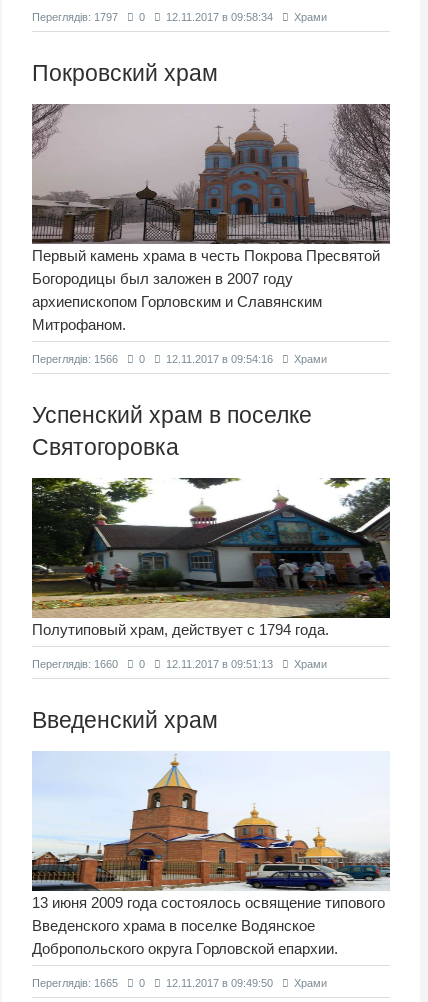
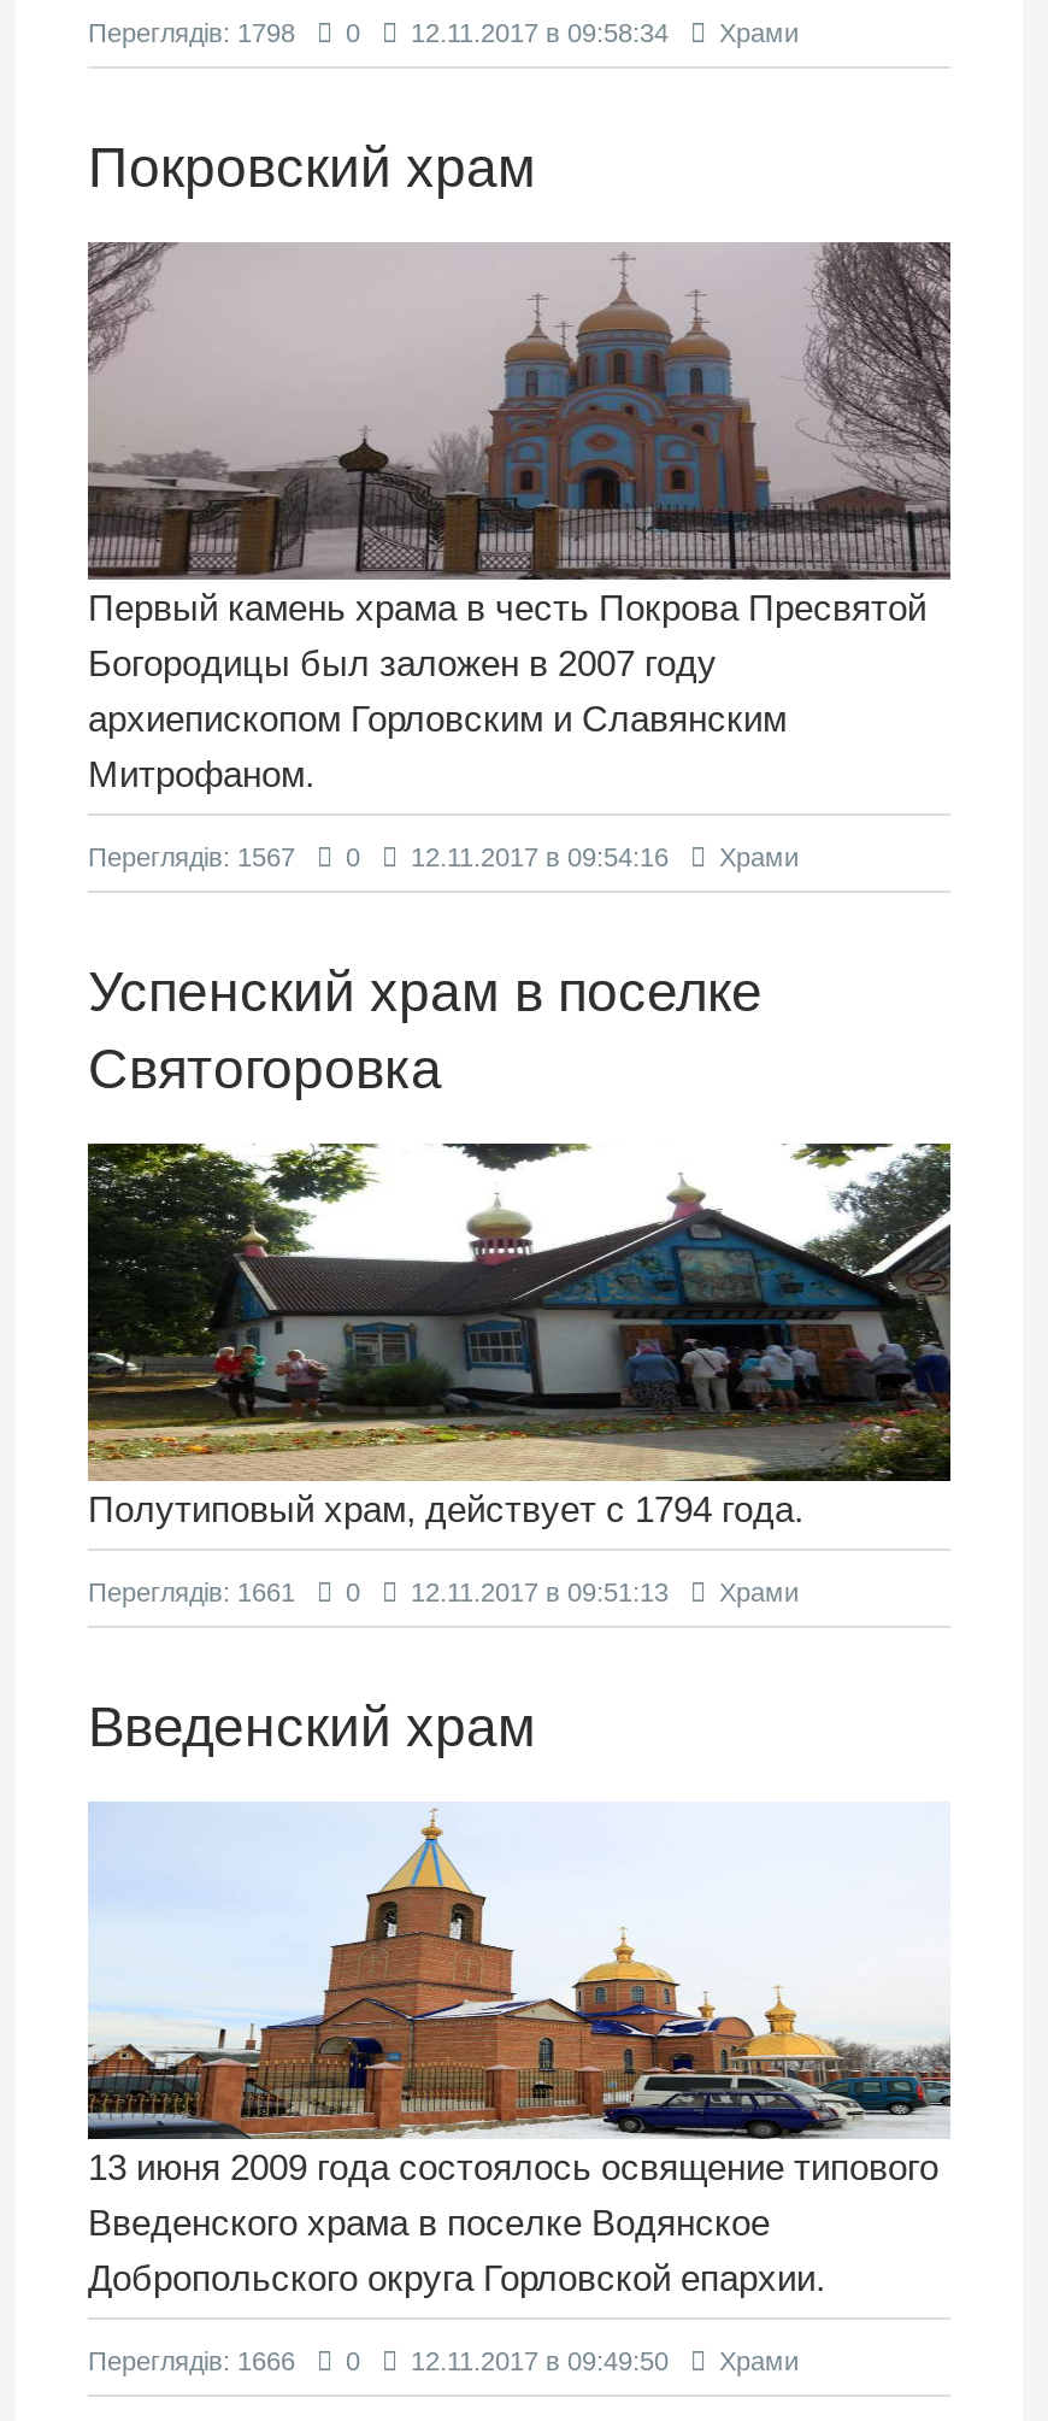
[32,11,327,23] Переглядiв: 1797 0 12.11.2017 в 09:58:34 Храми -> [88,18,799,47] Переглядiв: 1798 0 12.11.2017 в 09:58:34 Храми
[32,353,327,365] Переглядiв: 1566 0 12.11.2017 в 09:54:16 Храми -> [88,842,799,871] Переглядiв: 1567 0 12.11.2017 в 09:54:16 Храми
[32,658,327,670] Переглядiв: 1660 0 12.11.2017 в 09:51:13 Храми -> [88,1577,799,1606] Переглядiв: 1661 0 12.11.2017 в 09:51:13 Храми
[32,977,327,989] Переглядiв: 1665 0 12.11.2017 в 09:49:50 Храми -> [88,2346,799,2375] Переглядiв: 1666 0 12.11.2017 в 09:49:50 Храми

